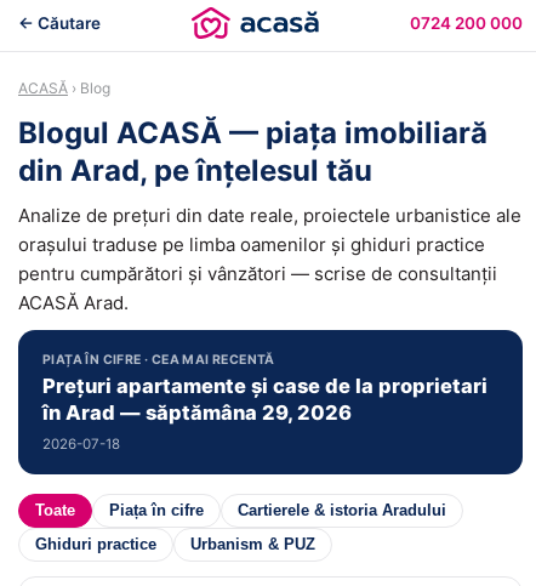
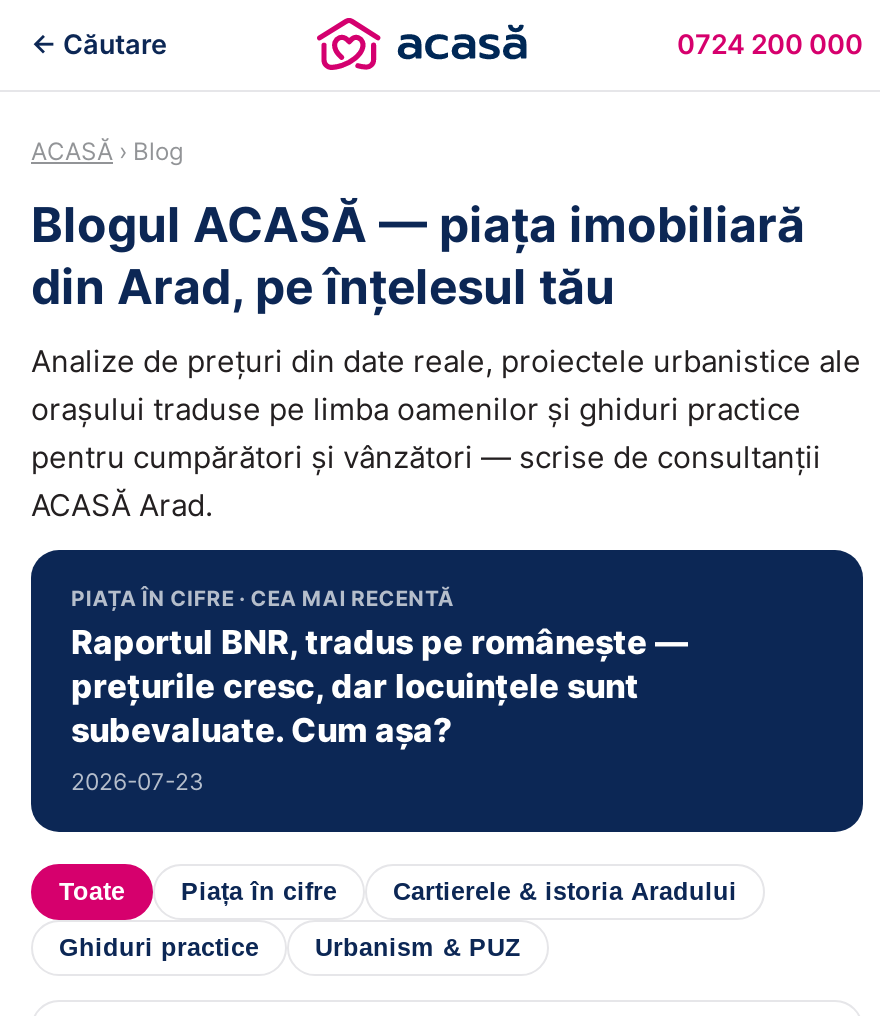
[42,374,487,453] Prețuri apartamente și case de la proprietari | în Arad — săptămâna 29, 2026 | 2026-07-18 -> [71,622,689,796] Raportul BNR, tradus pe românește — | prețurile cresc, dar locuințele sunt | subevaluate. Cum așa? | 2026-07-23

